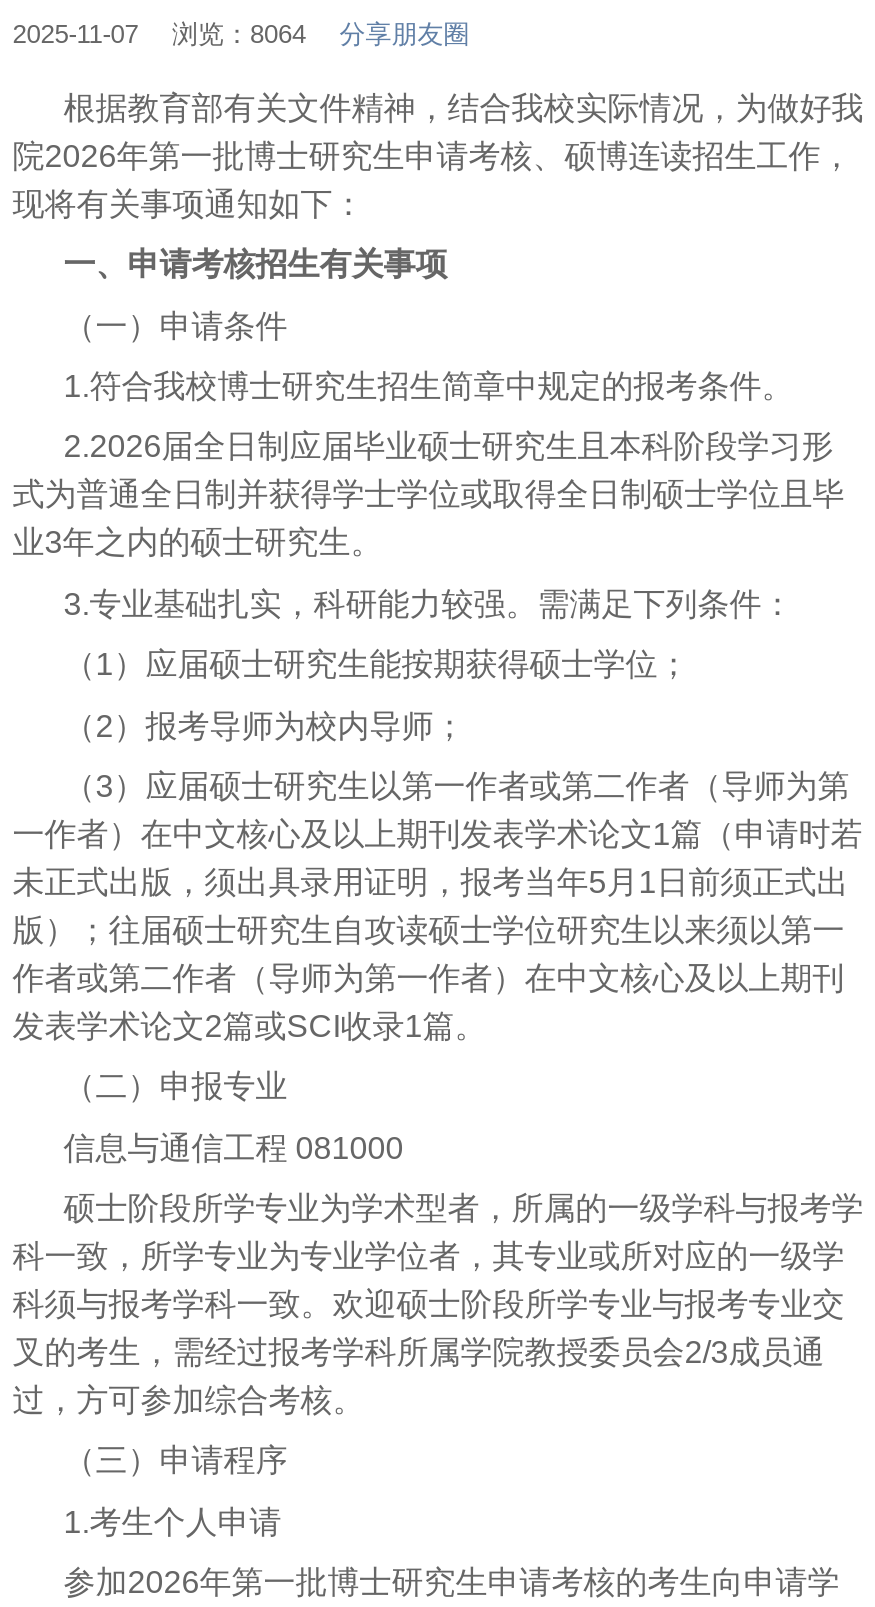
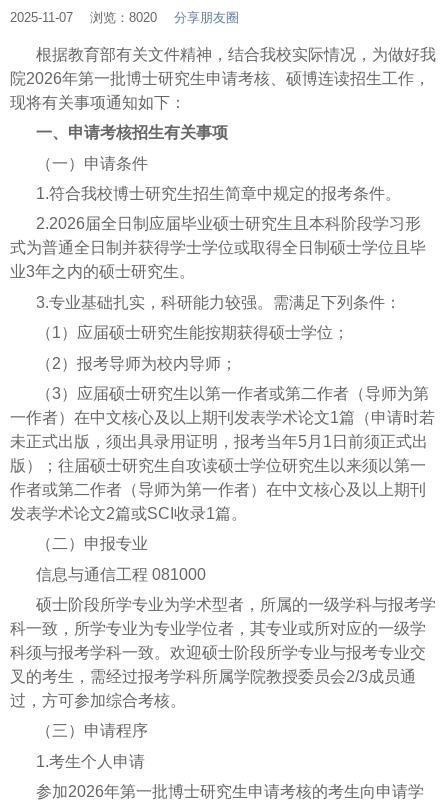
[12,19,470,49] 2025-11-07 浏览：8064 分享朋友圈 -> [10,10,239,25] 2025-11-07 浏览：8020 分享朋友圈

